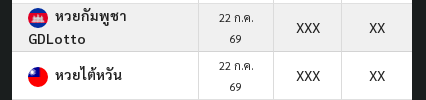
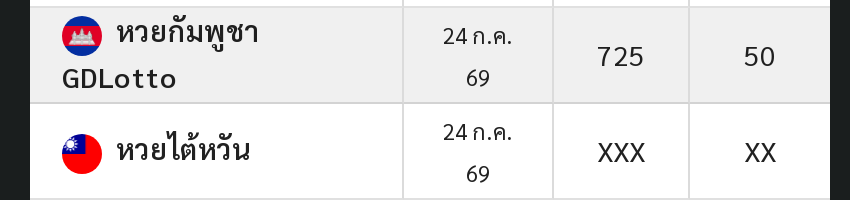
[218,10,253,25] 22 ก.ค. -> [443,20,513,50] 24 ก.ค.
[295,18,385,36] XXX | XX -> [597,36,776,72] 725 | 50
[218,58,253,73] 22 ก.ค. -> [443,116,513,146] 24 ก.ค.

